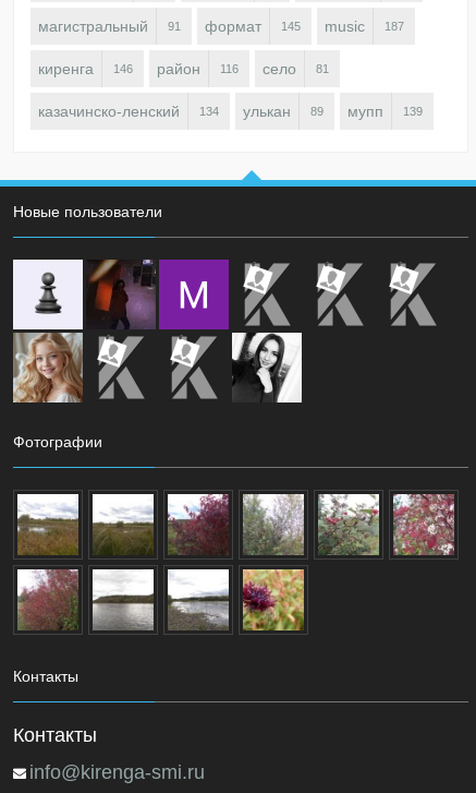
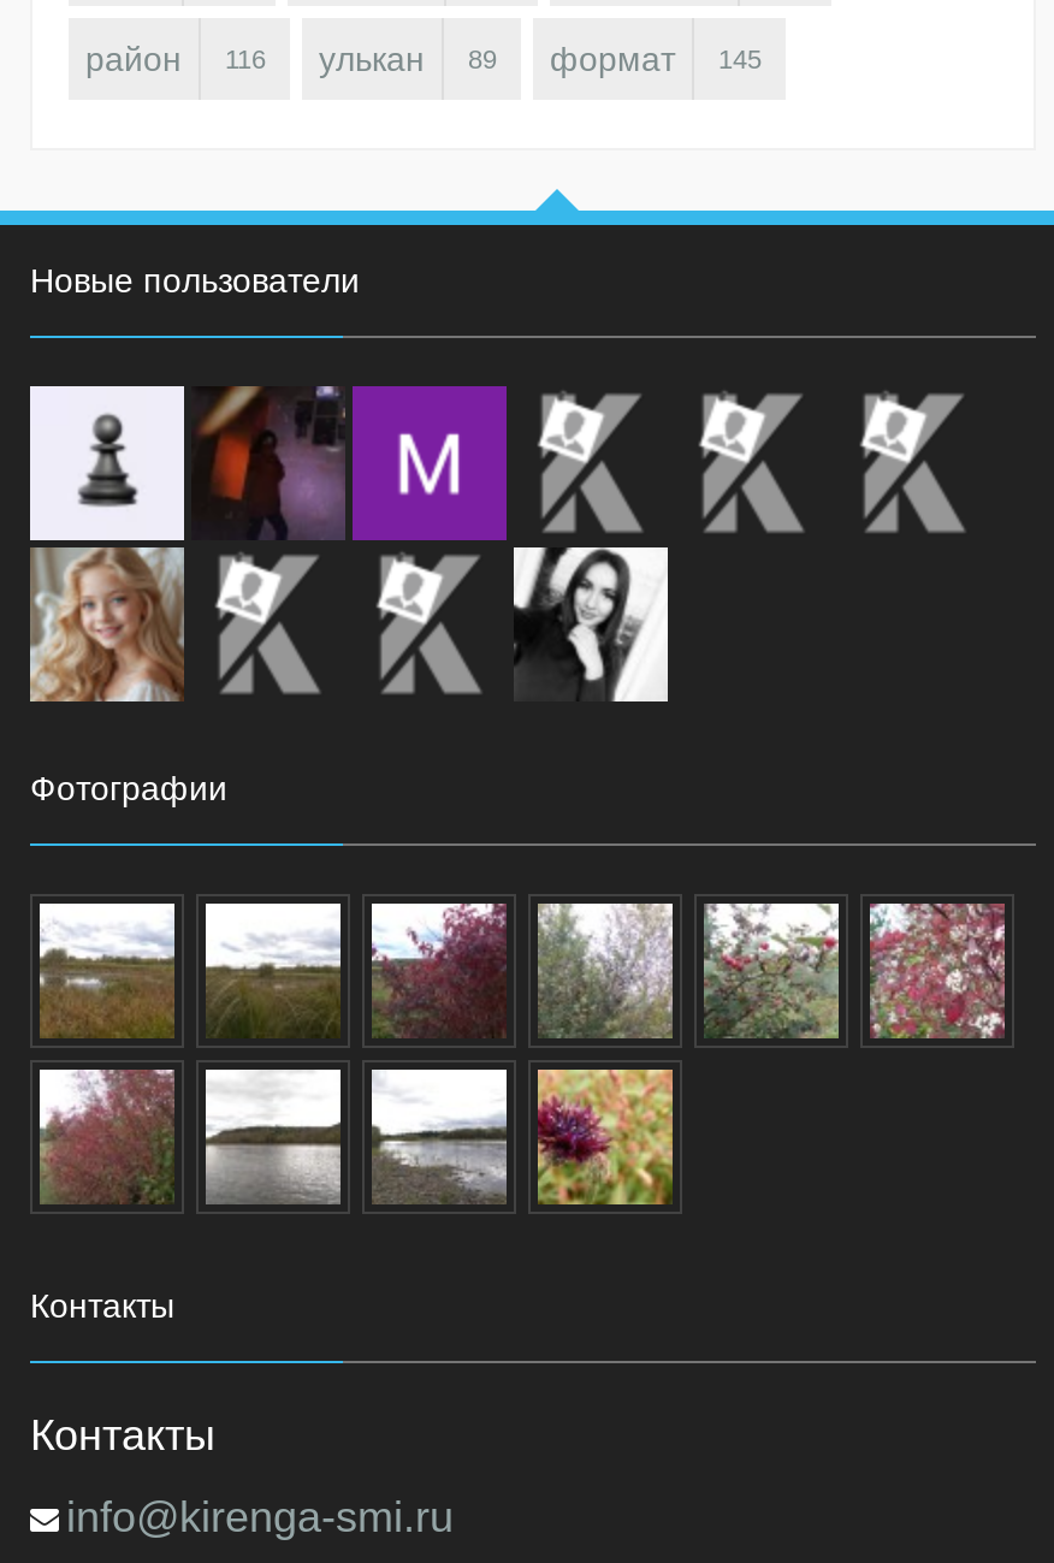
[38,18,181,35] магистральный | 91 -> [85,41,497,79] район | 116 | улькан | 89
[38,18,423,120] music | 187 | киренга | 146 | район | 116 | село | 81 | казачинско-ленский | 134 | улькан | 89 | мупп | 139 -> none

